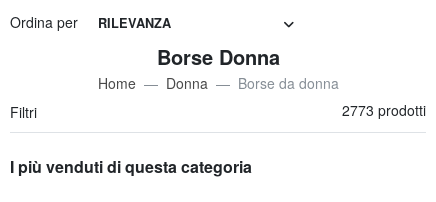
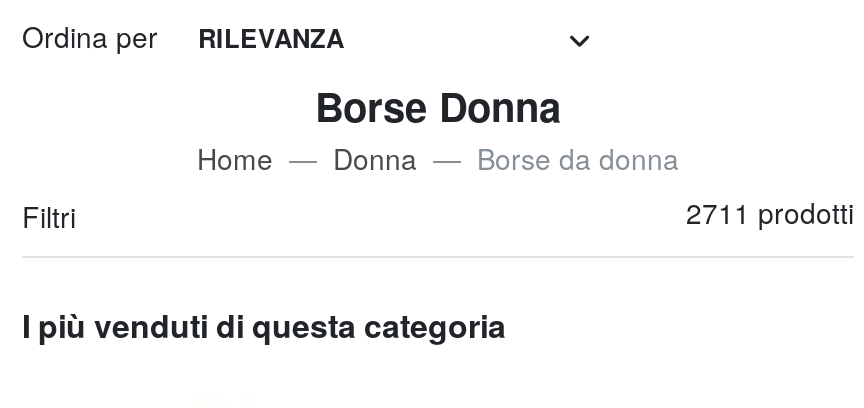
[342,99,426,119] 2773 prodotti -> [686,191,854,231] 2711 prodotti

